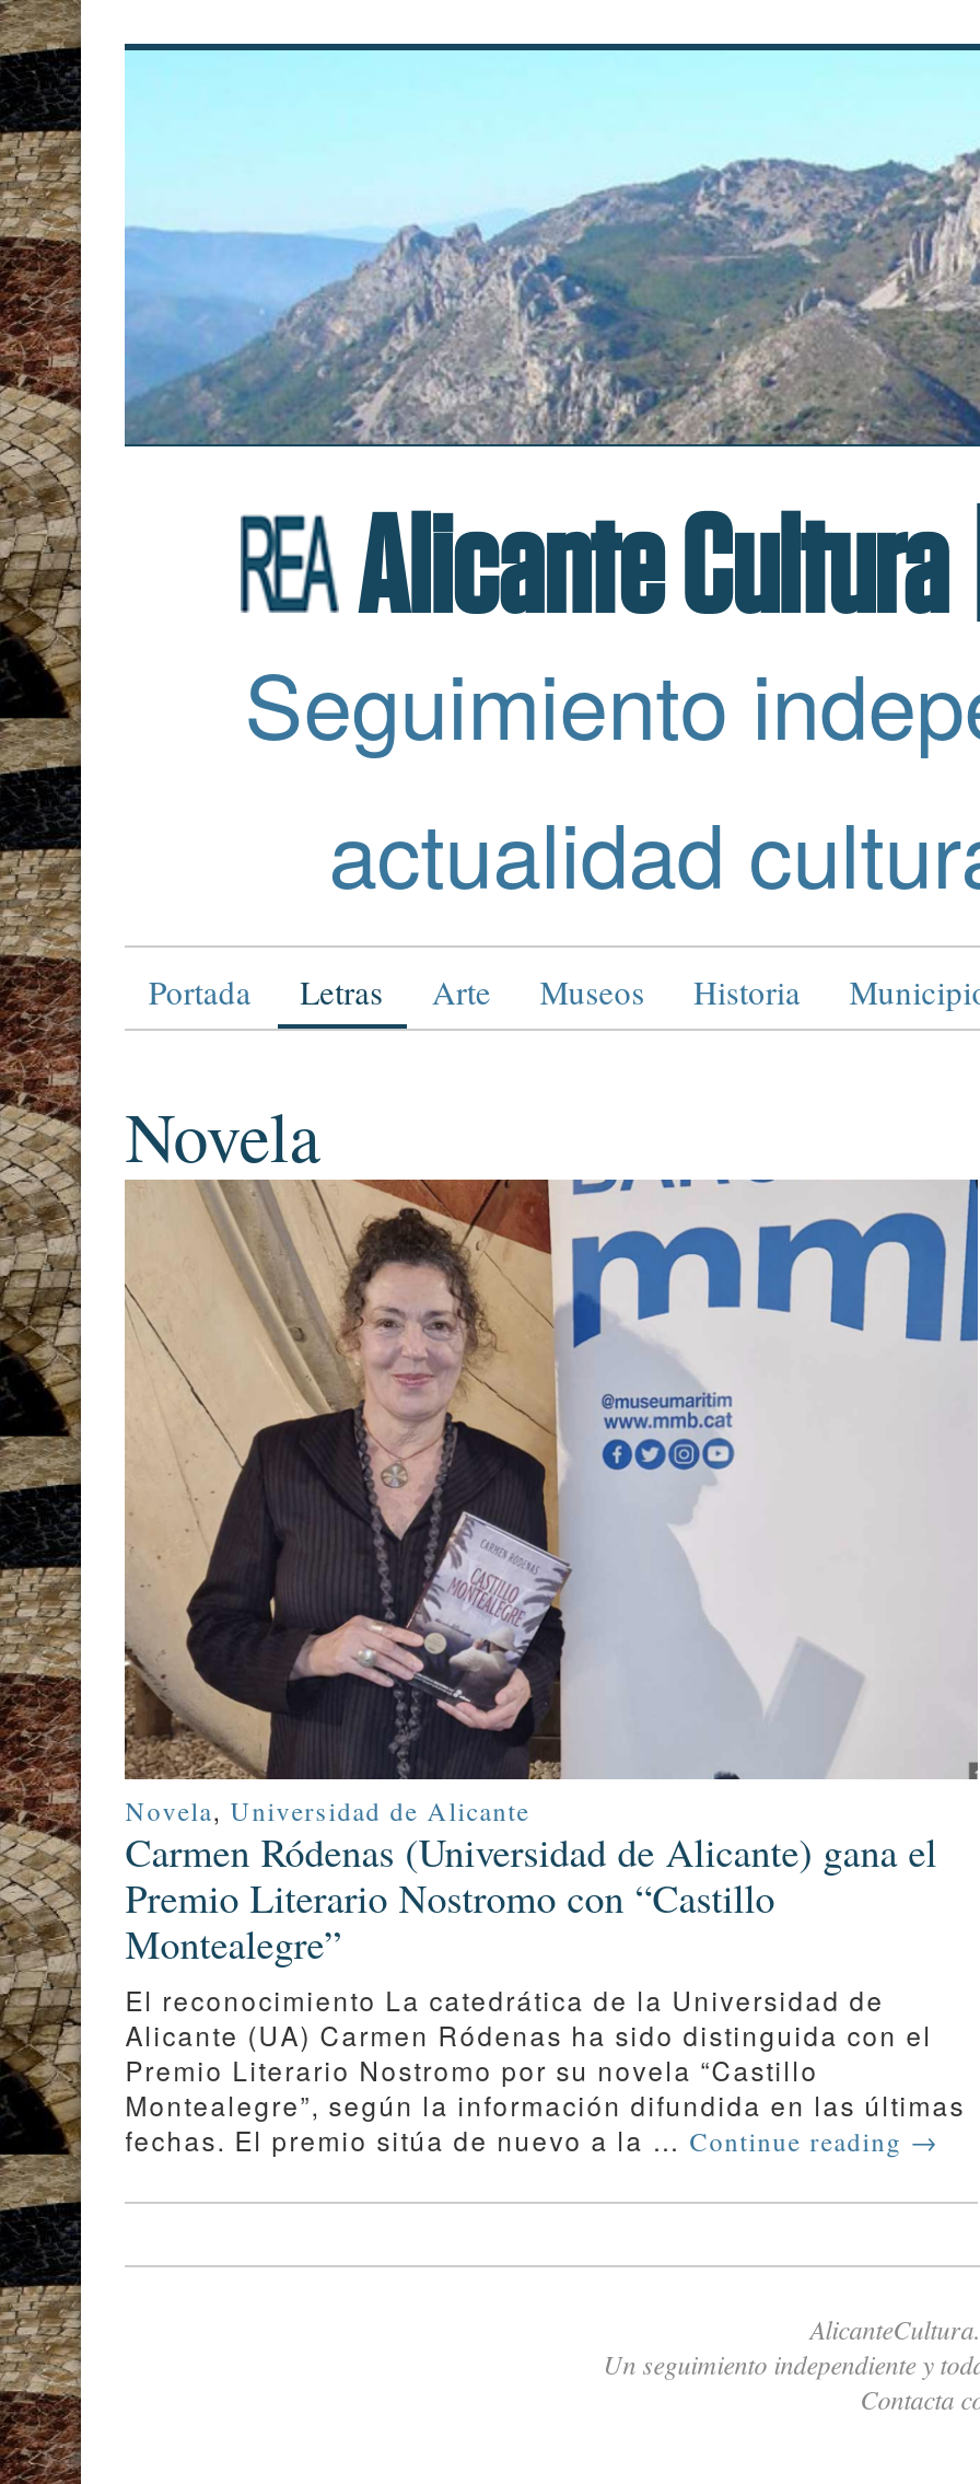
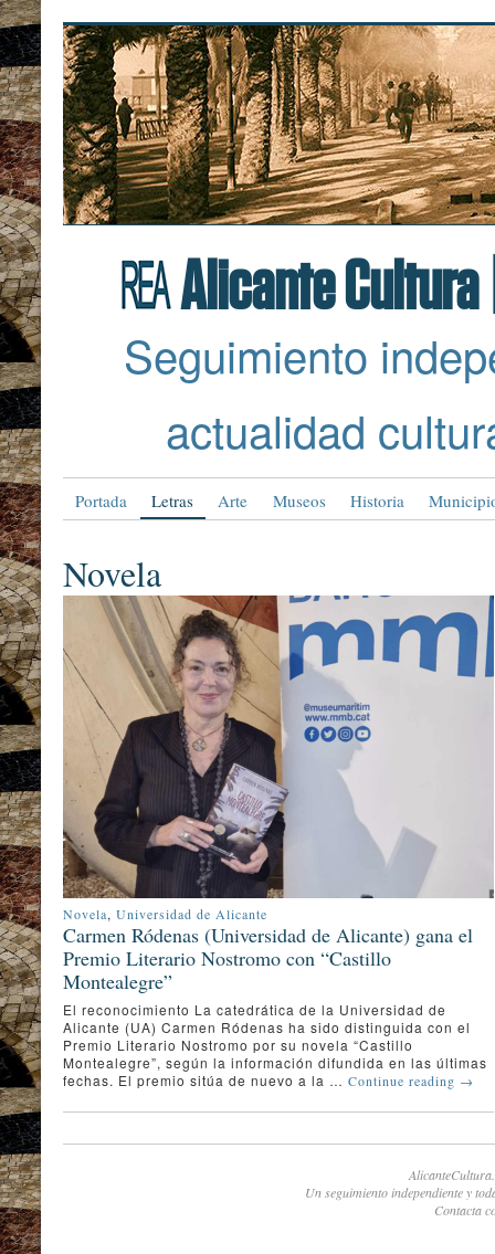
[122,48,973,446] [image] -> [62,24,492,225] [image]

